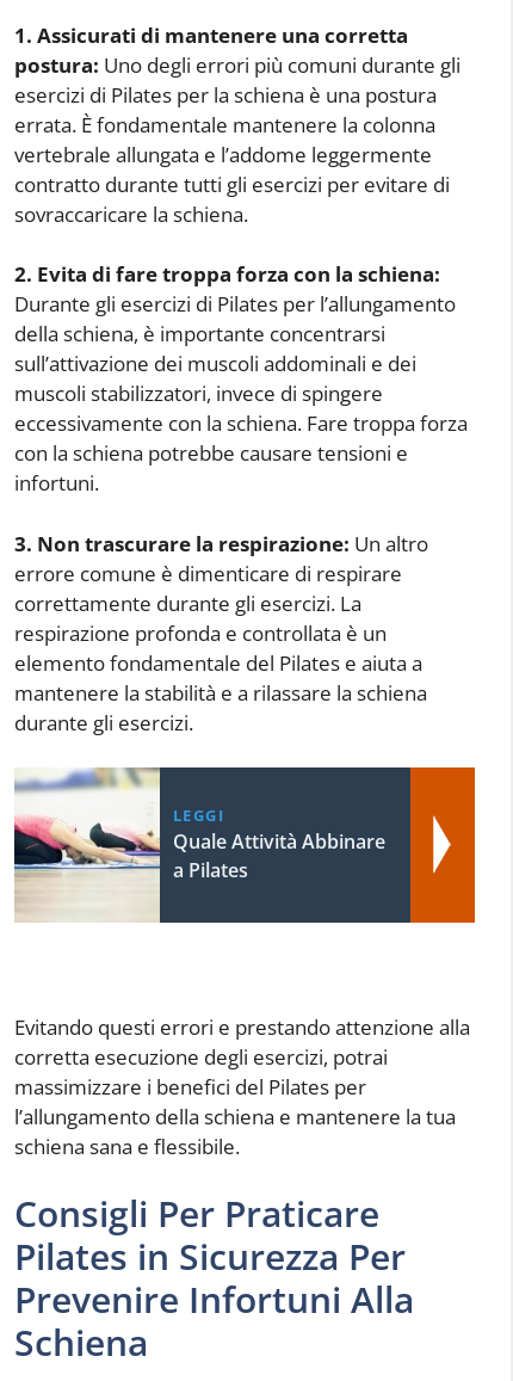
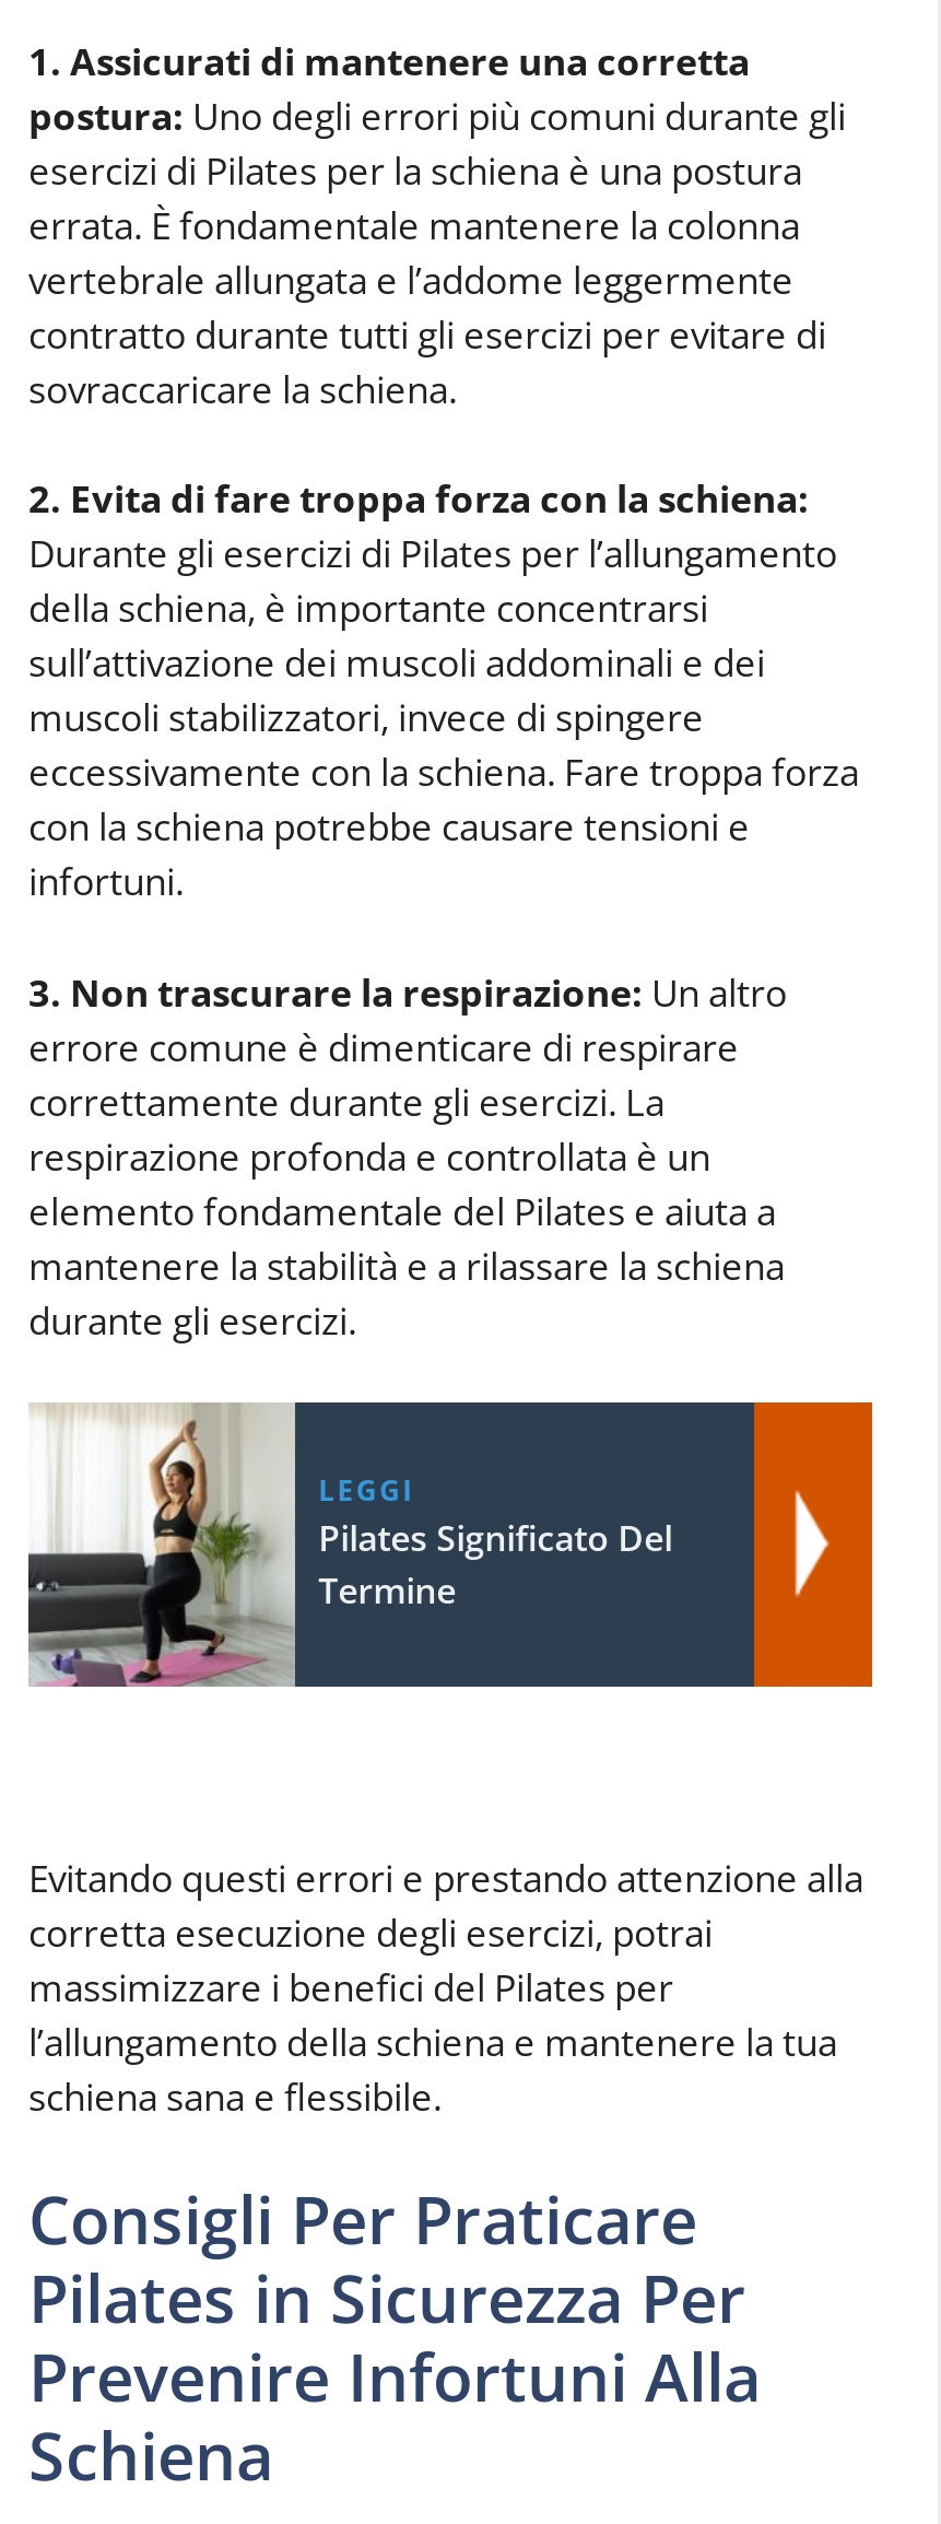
[13,767,385,923] [image] | Quale Attività Abbinare | a Pilates -> [26,1402,672,1689] [image] | Pilates Significato Del | Termine

